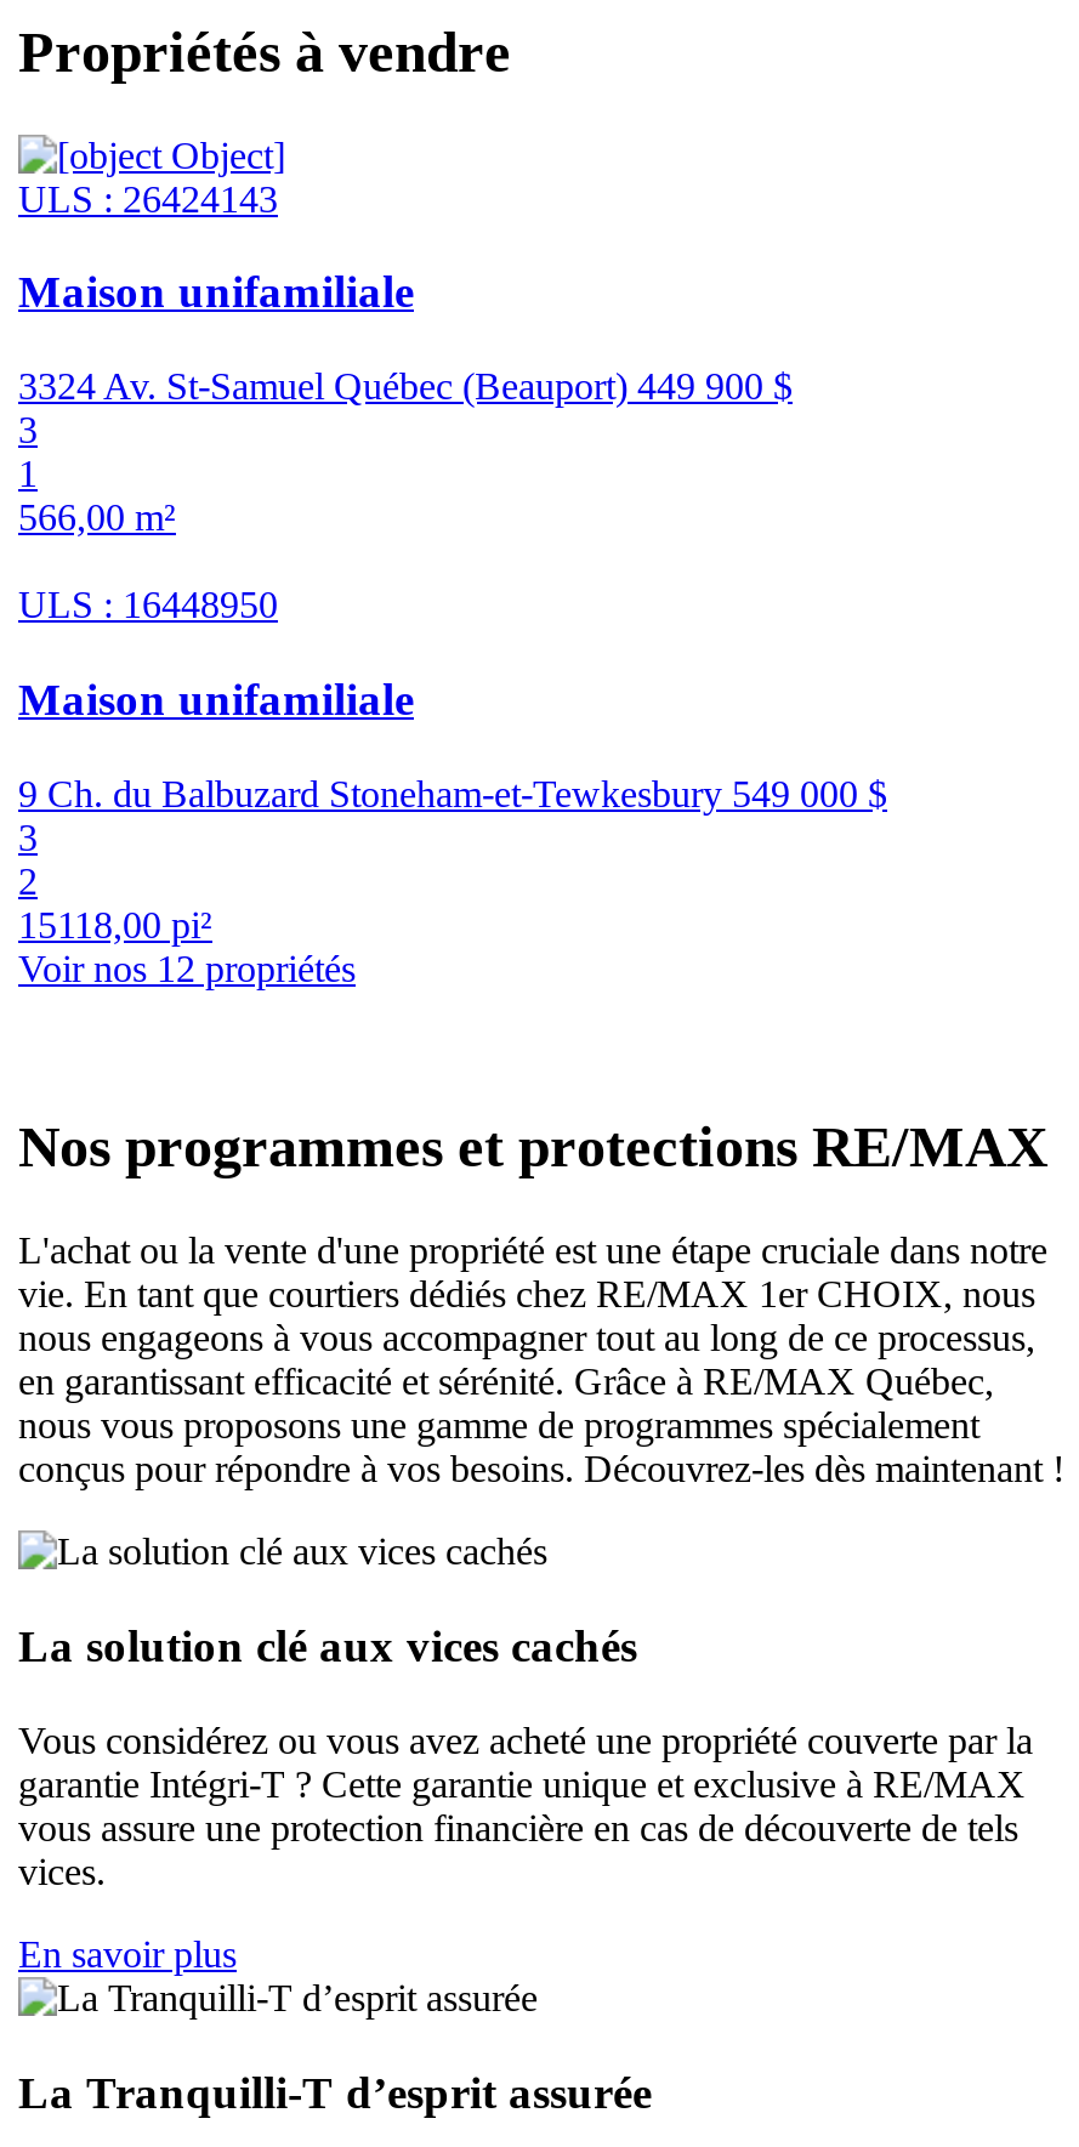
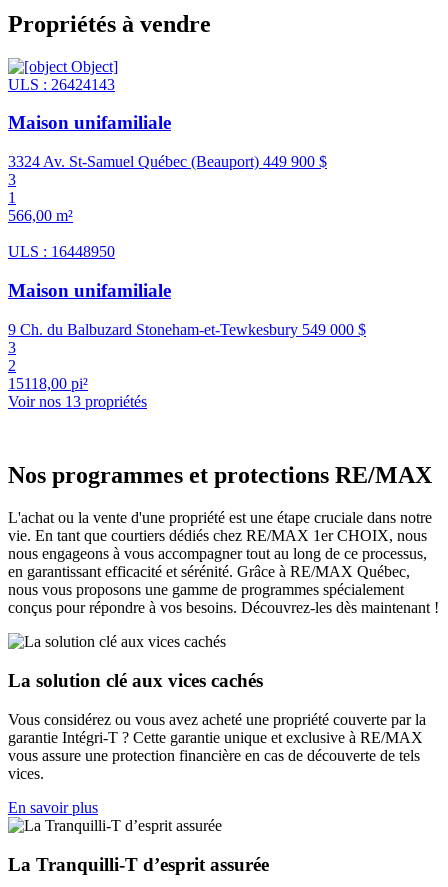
[18,947,356,988] Voir nos 12 propriétés -> [8,392,147,409] Voir nos 13 propriétés

